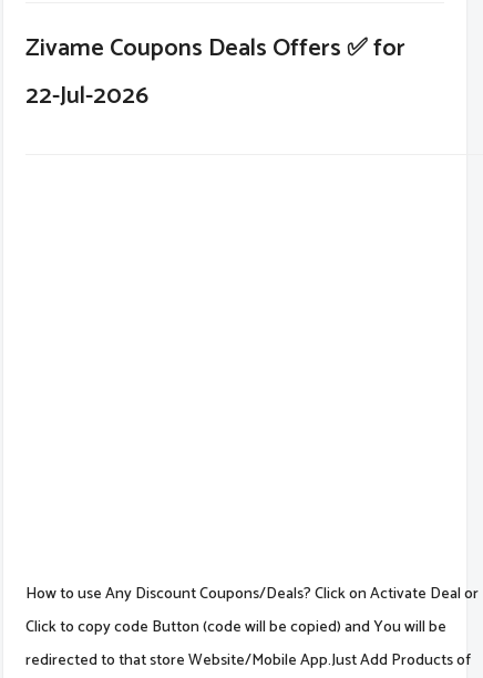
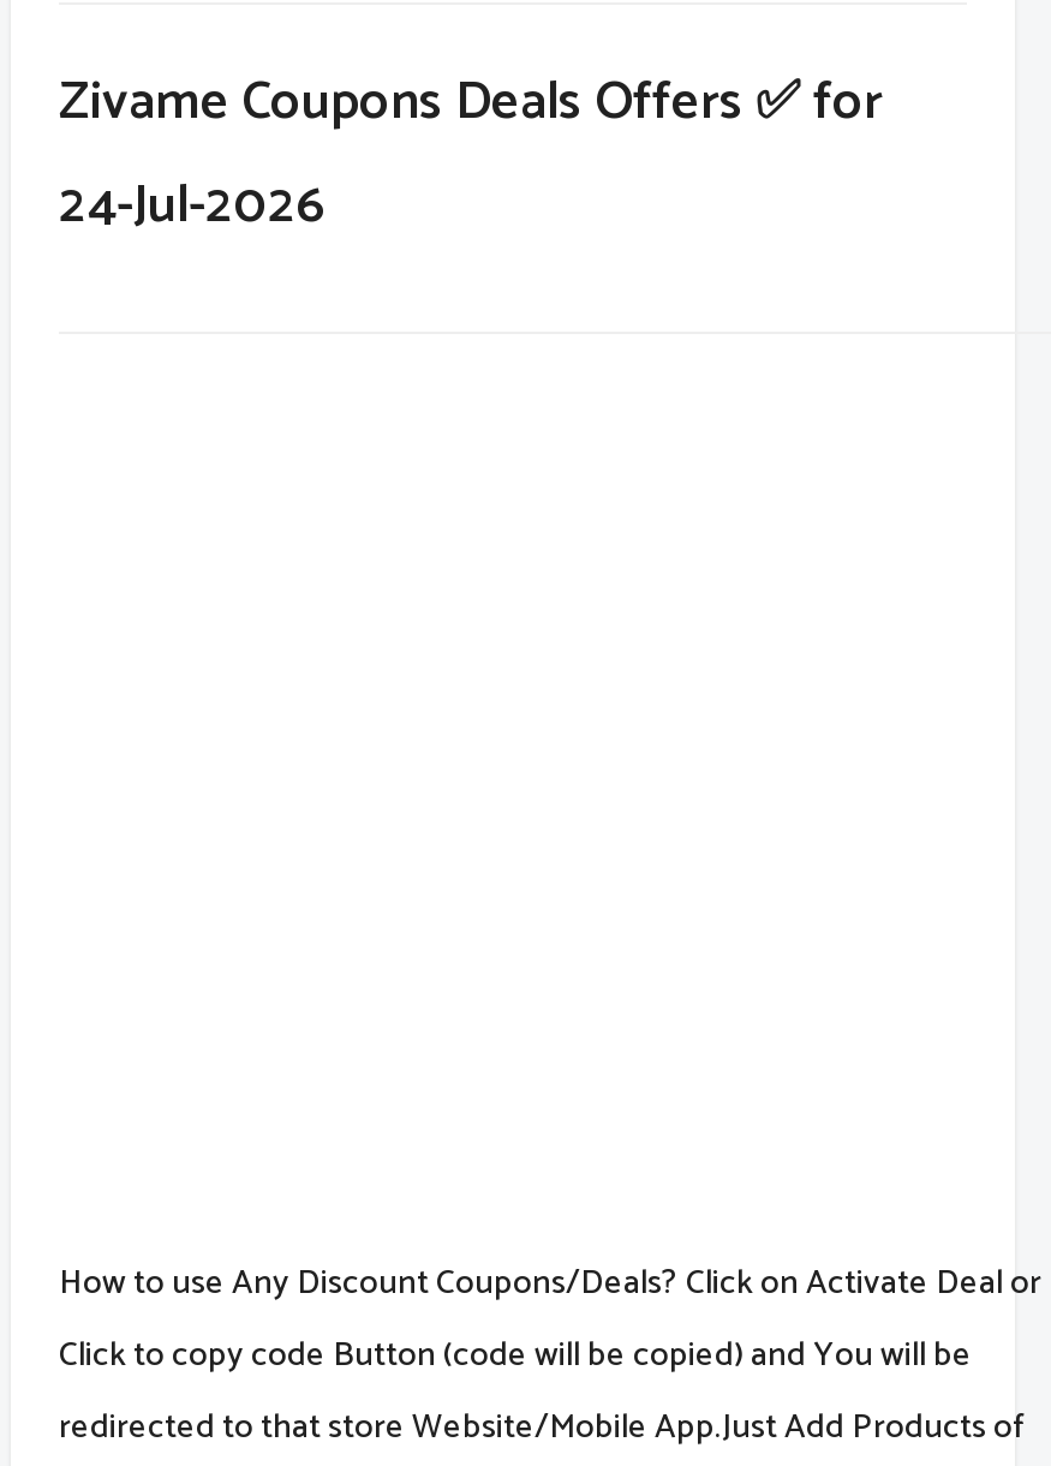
[25,76,148,116] 22-Jul-2026 -> [59,163,326,249] 24-Jul-2026

